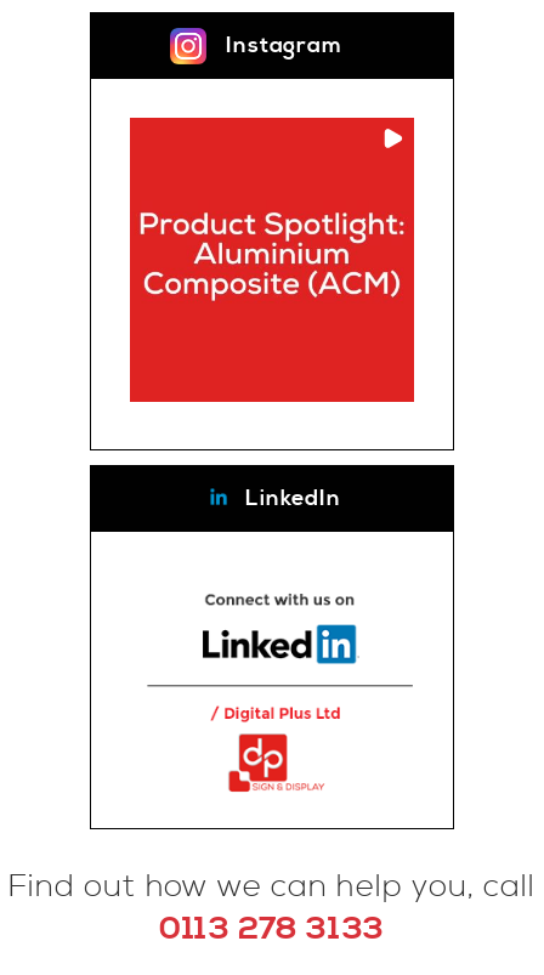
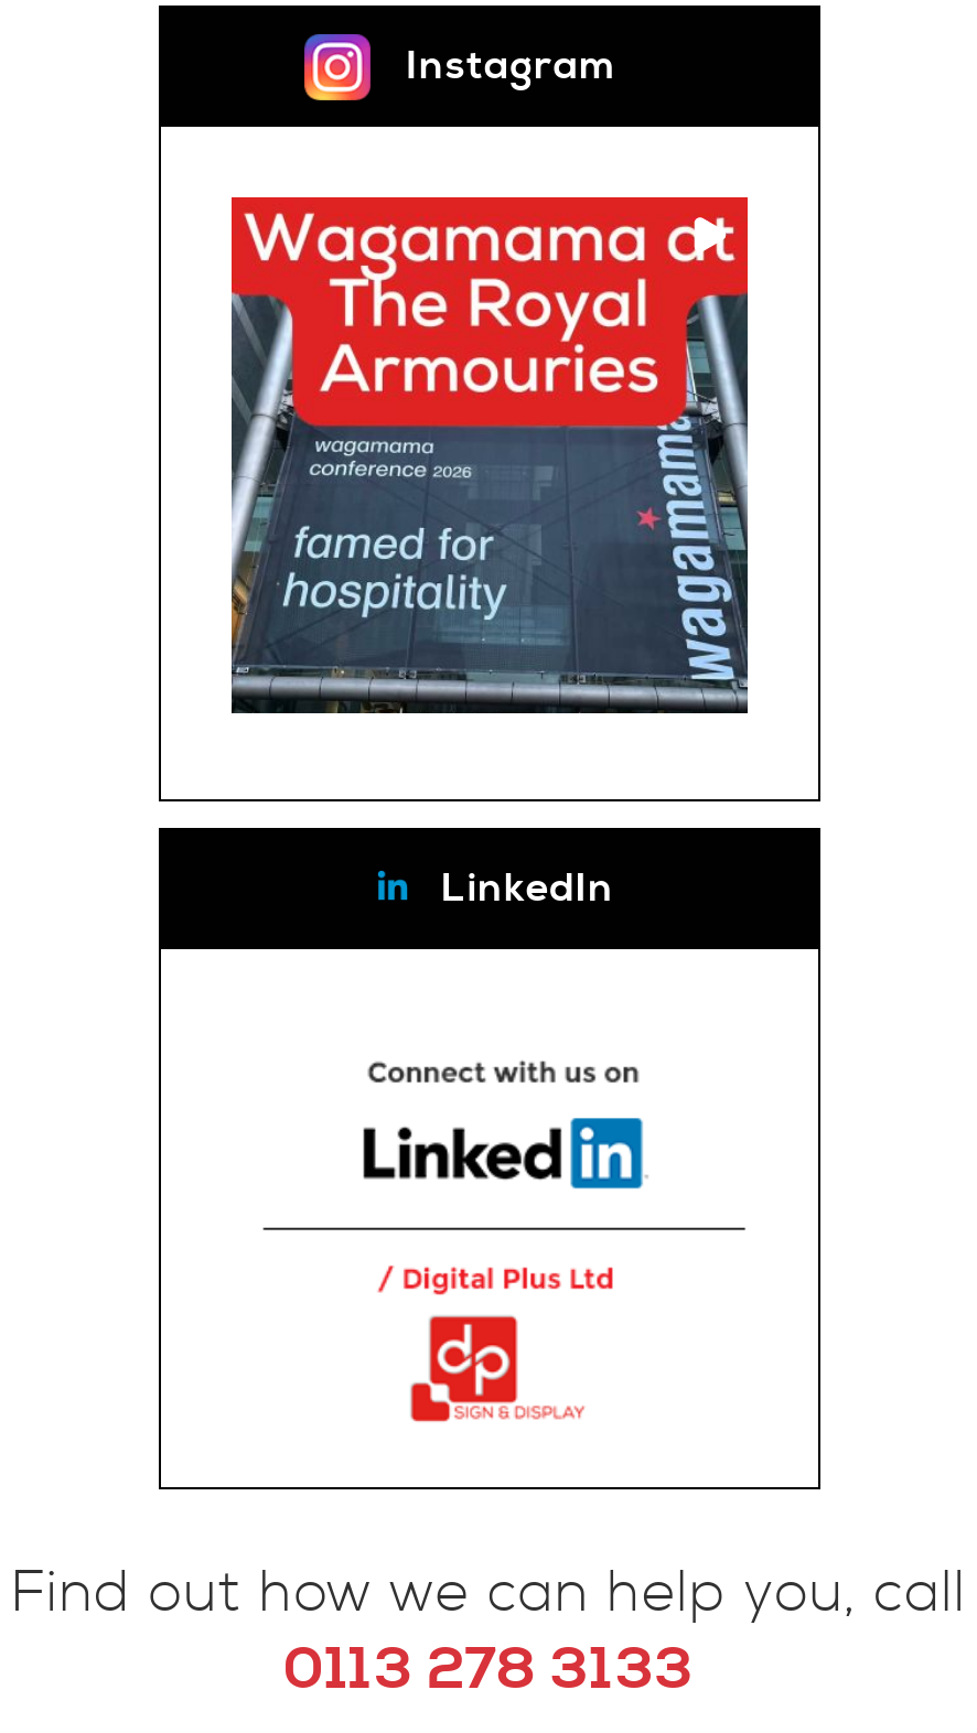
[129,126,415,403] [image] -> [229,211,750,715] [image]

